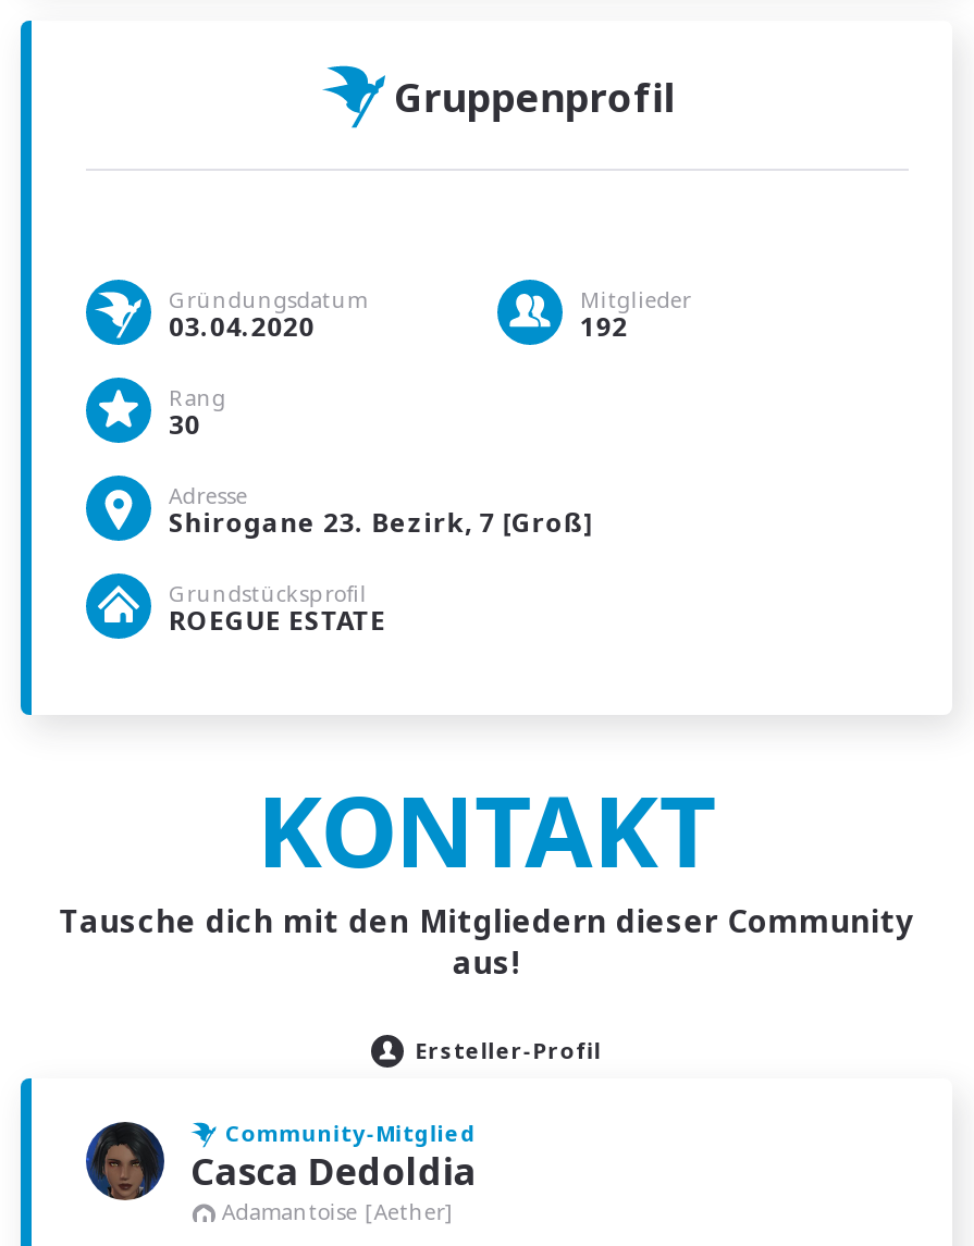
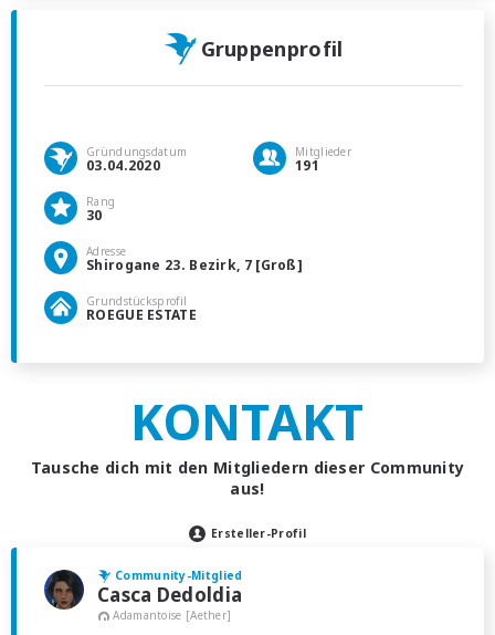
[580,308,628,345] 192 -> [295,156,319,175] 191

